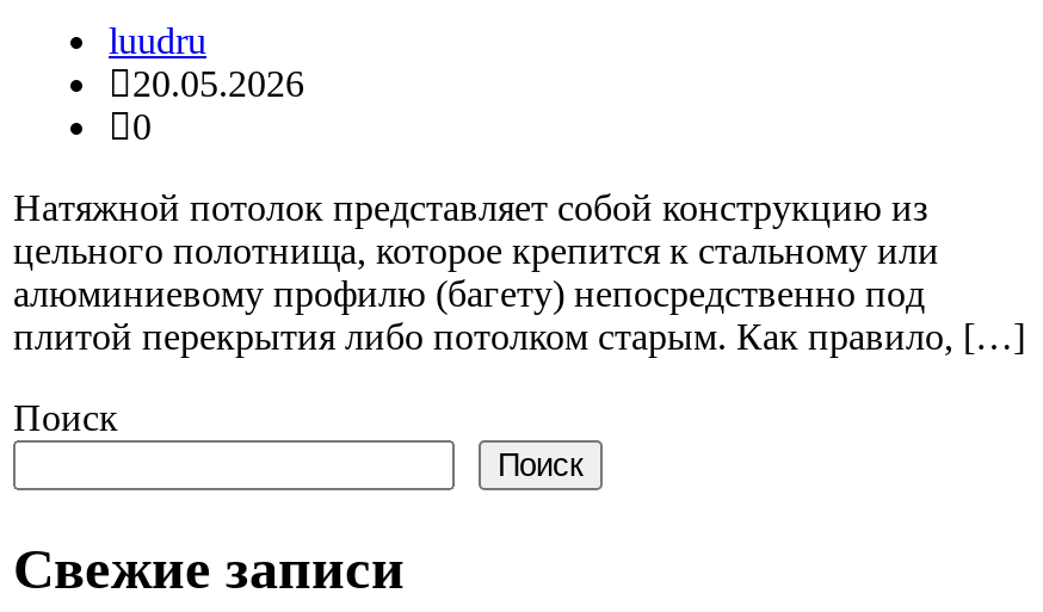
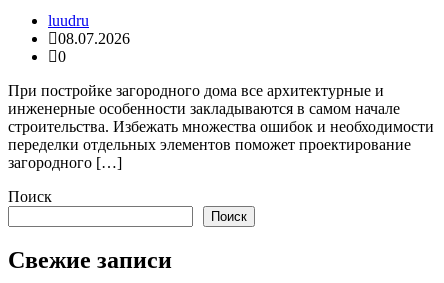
[132,63,304,104] 20.05.2026 -> [58,30,130,47] 08.07.2026
[13,188,1025,357] Натяжной потолок представляет собой конструкцию из | цельного полотнища, которое крепится к стальному или | алюминиевому профилю (багету) непосредственно под | плитой перекрытия либо потолком старым. Как правило, […] -> [8,82,434,171] При постройке загородного дома все архитектурные и | инженерные особенности закладываются в самом начале | строительства. Избежать множества ошибок и необходимости | переделки отдельных элементов поможет проектирование | загородного […]

